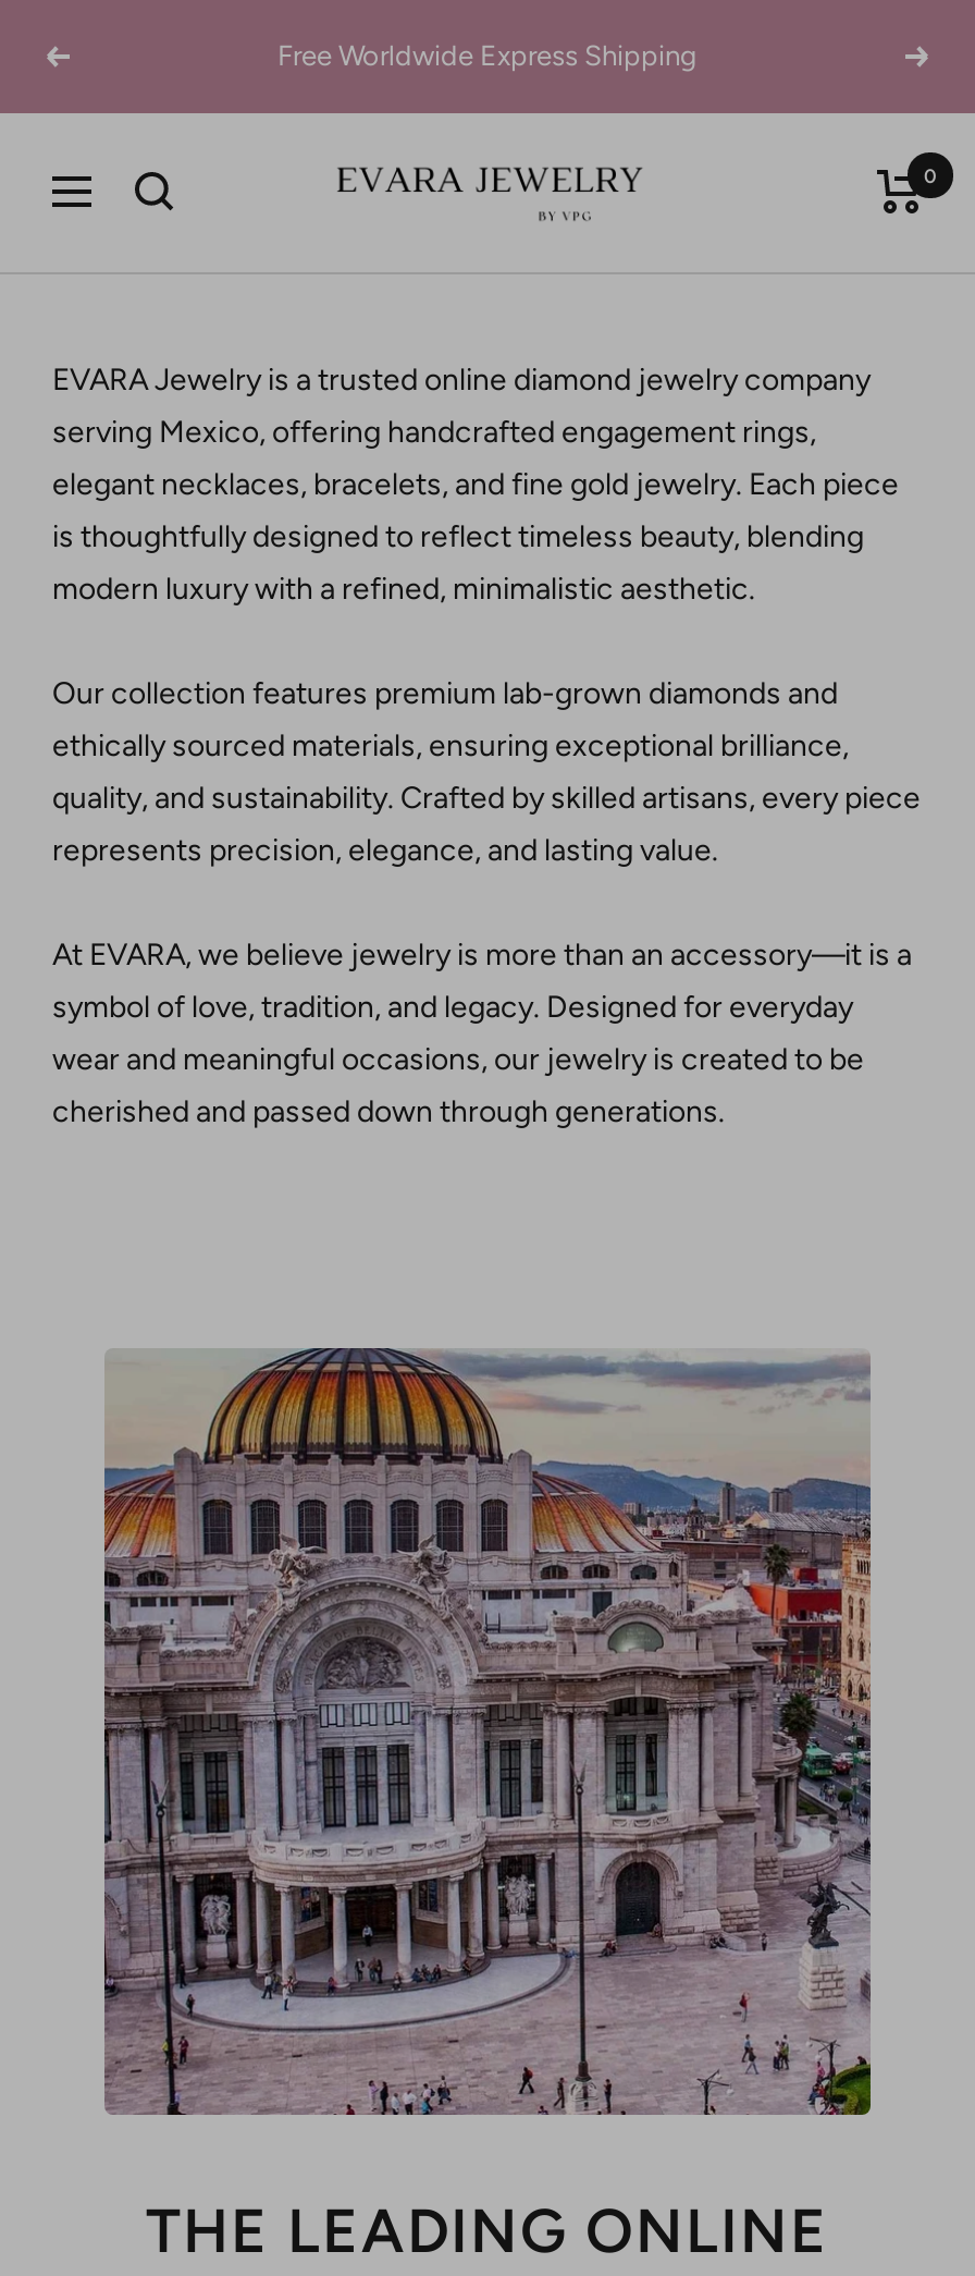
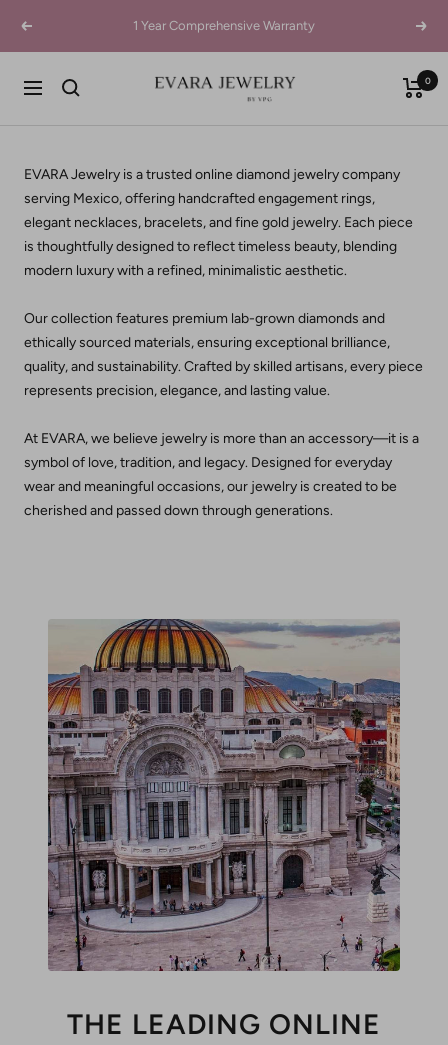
[277,39,698,72] Free Worldwide Express Shipping -> [133,18,315,33] 1 Year Comprehensive Warranty

